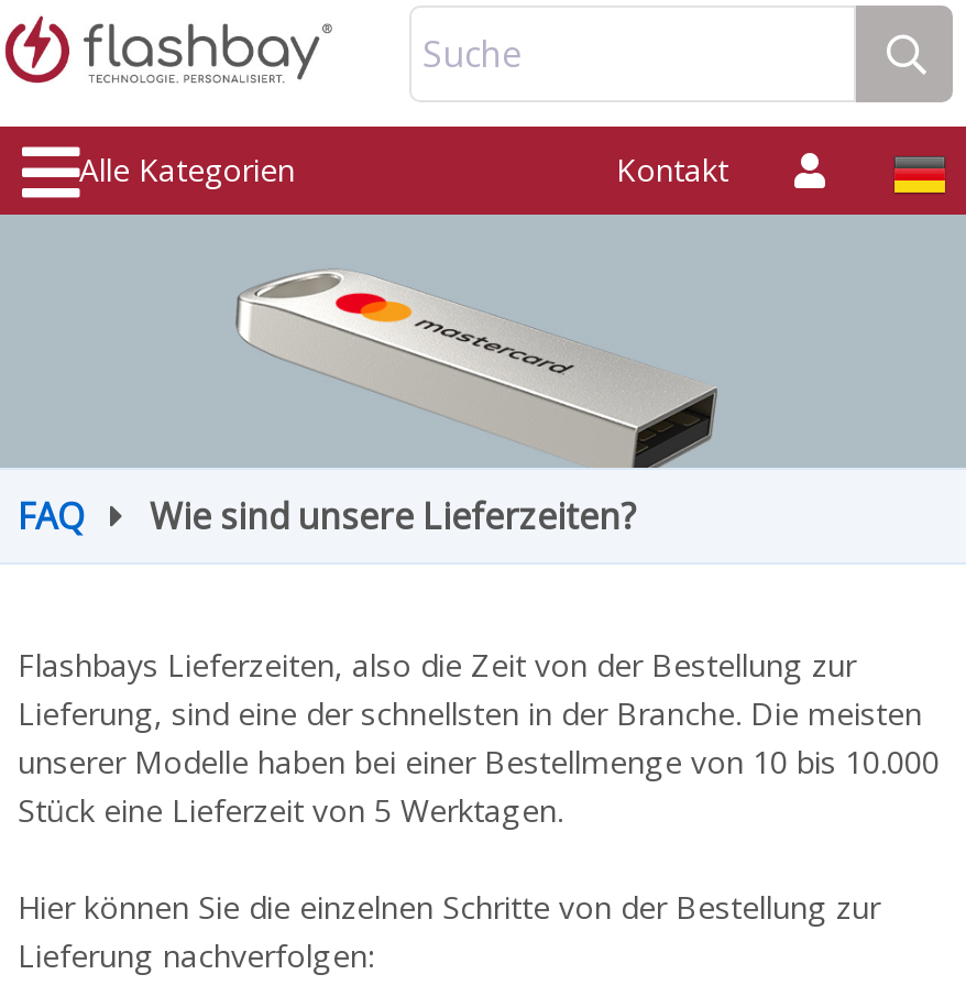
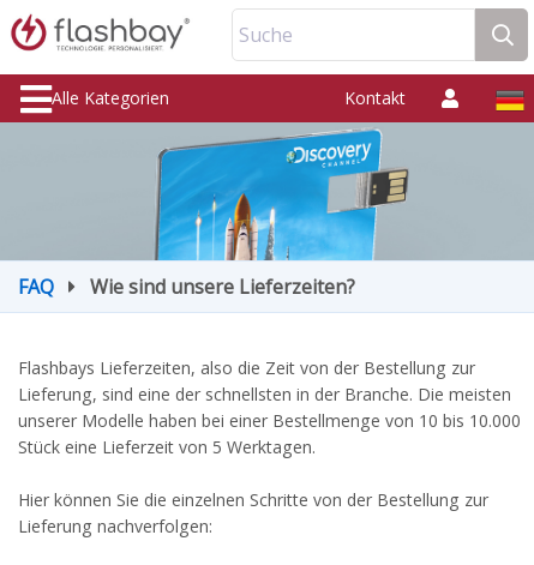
[235,230,733,470] [image] -> [140,130,409,262] [image]

